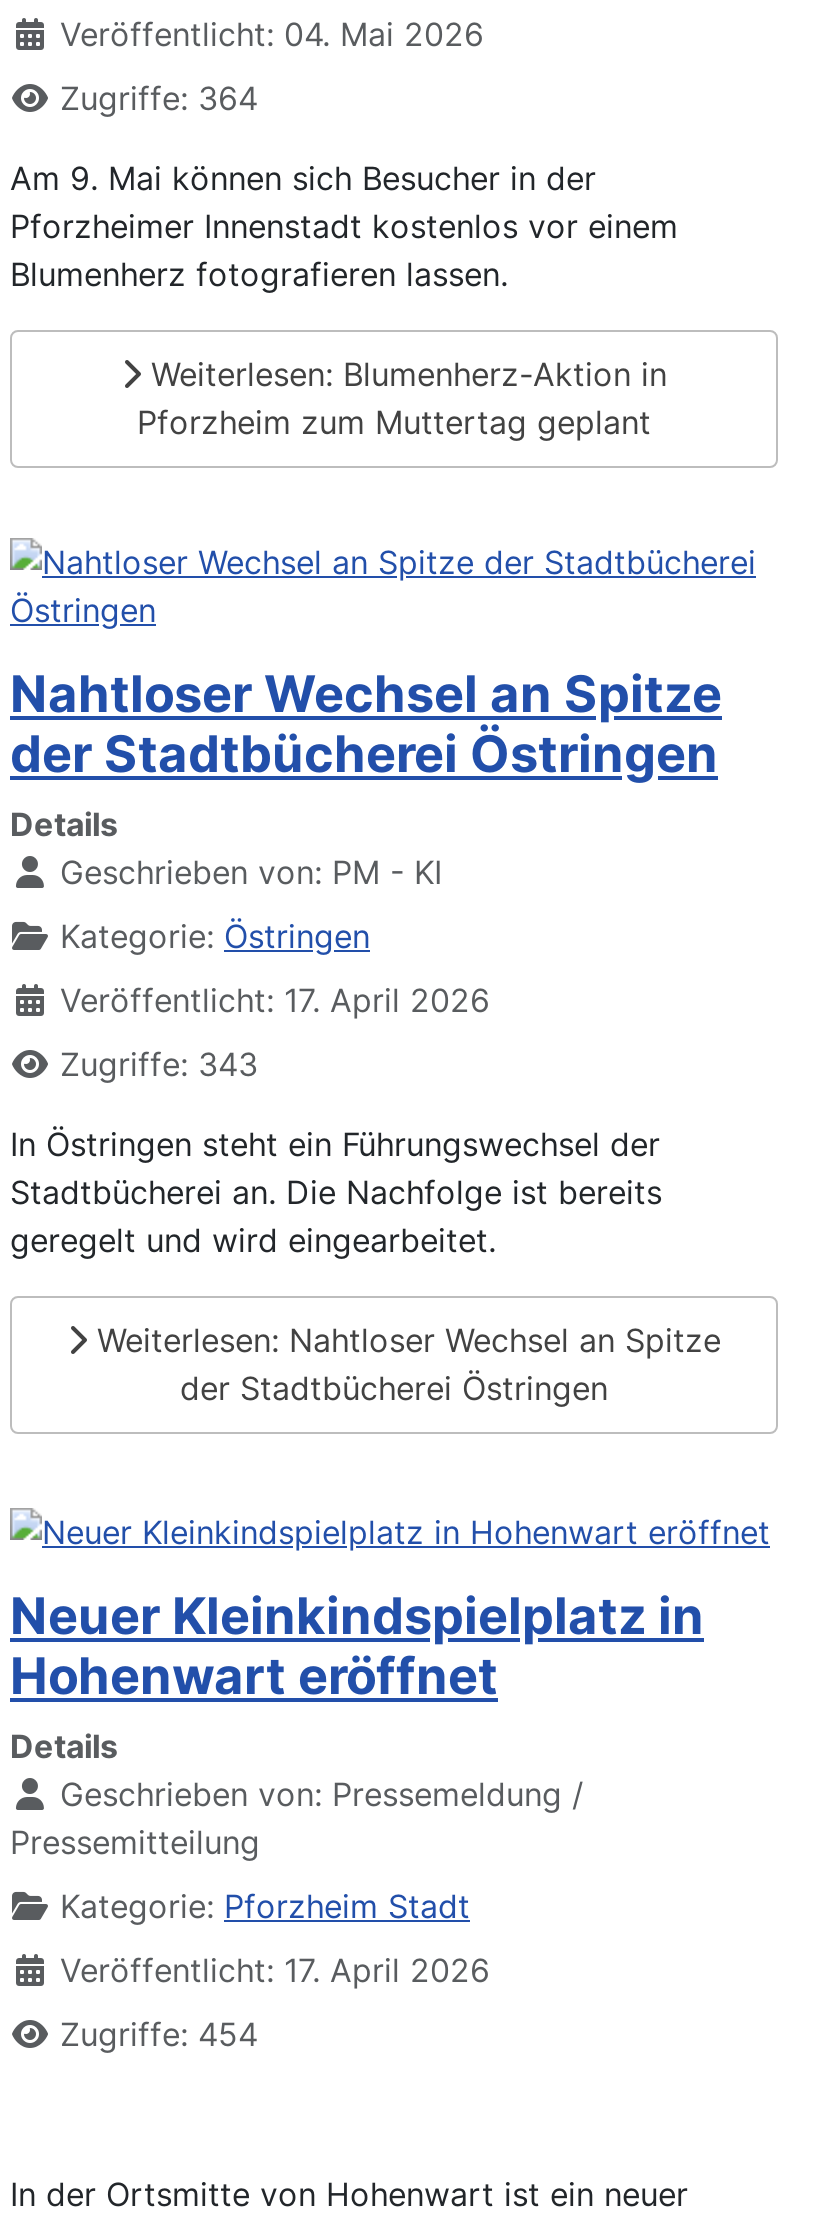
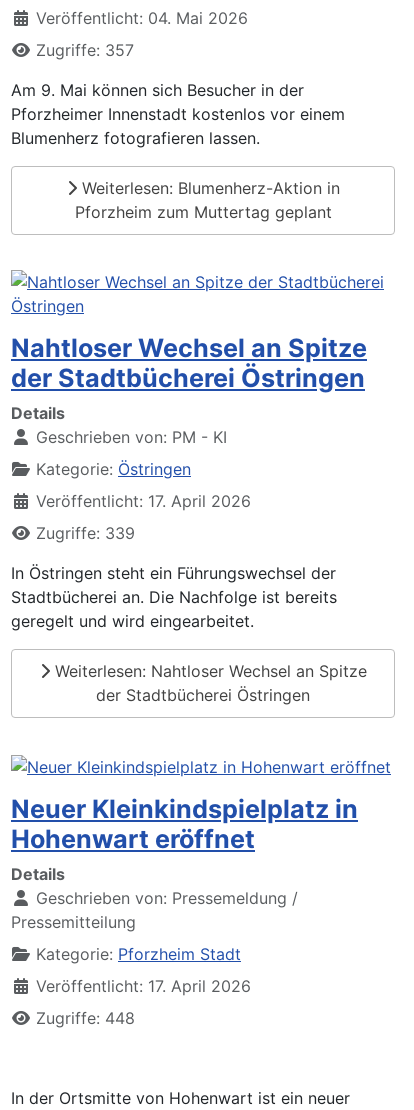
[60,77,258,117] Zugriffe: 364 -> [36,40,134,60] Zugriffe: 357
[60,1044,258,1084] Zugriffe: 343 -> [36,523,135,543] Zugriffe: 339
[60,2013,258,2053] Zugriffe: 454 -> [36,1008,135,1028] Zugriffe: 448

